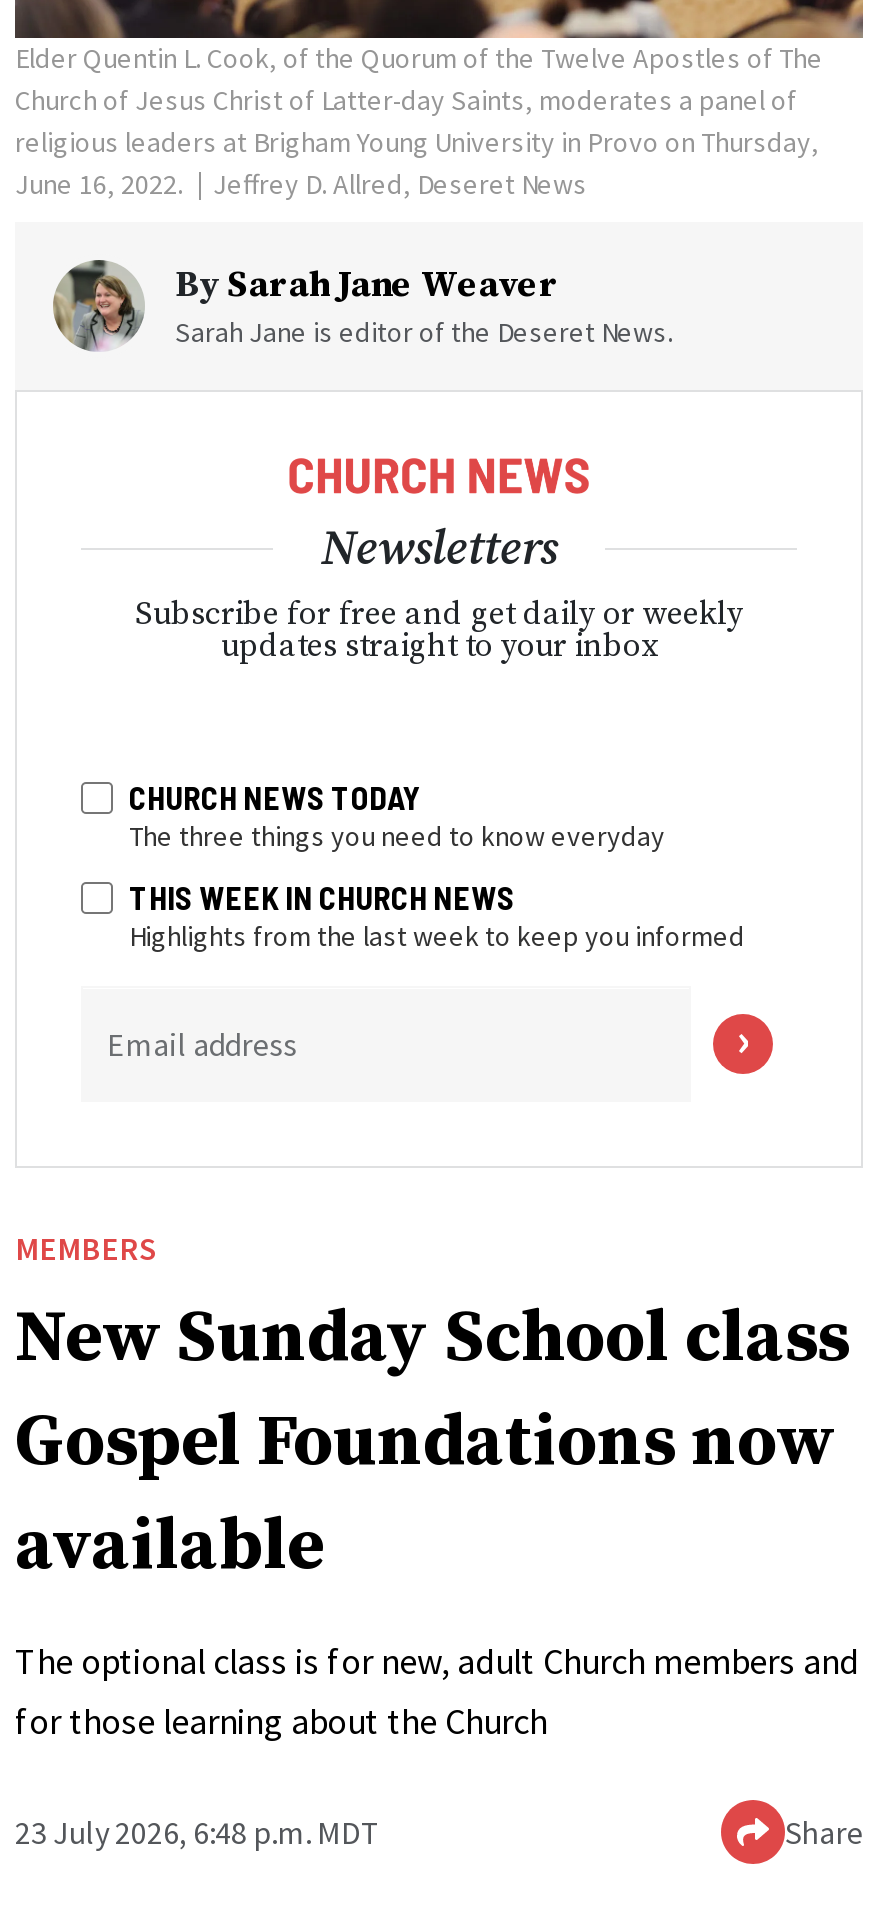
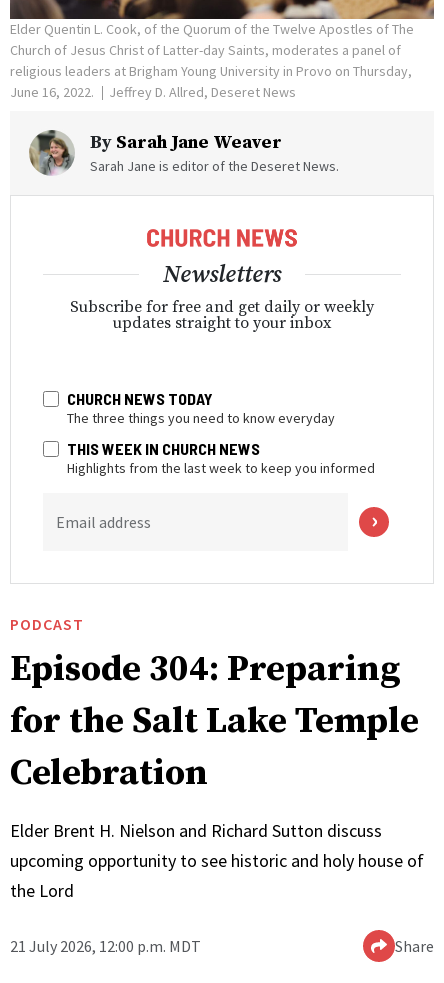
[15,1229,849,1593] MEMBERS | New Sunday School class | Gospel Foundations now | available -> [10,614,419,796] PODCAST | Episode 304: Preparing | for the Salt Lake Temple | Celebration
[15,1639,859,1745] The optional class is for new, adult Church members and | for those learning about the Church -> [10,819,424,902] Elder Brent H. Nielson and Richard Sutton discuss | upcoming opportunity to see historic and holy house of | the Lord
[15,1813,381,1853] 23 July 2026, 6:48 p.m. MDT -> [10,936,201,956] 21 July 2026, 12:00 p.m. MDT

